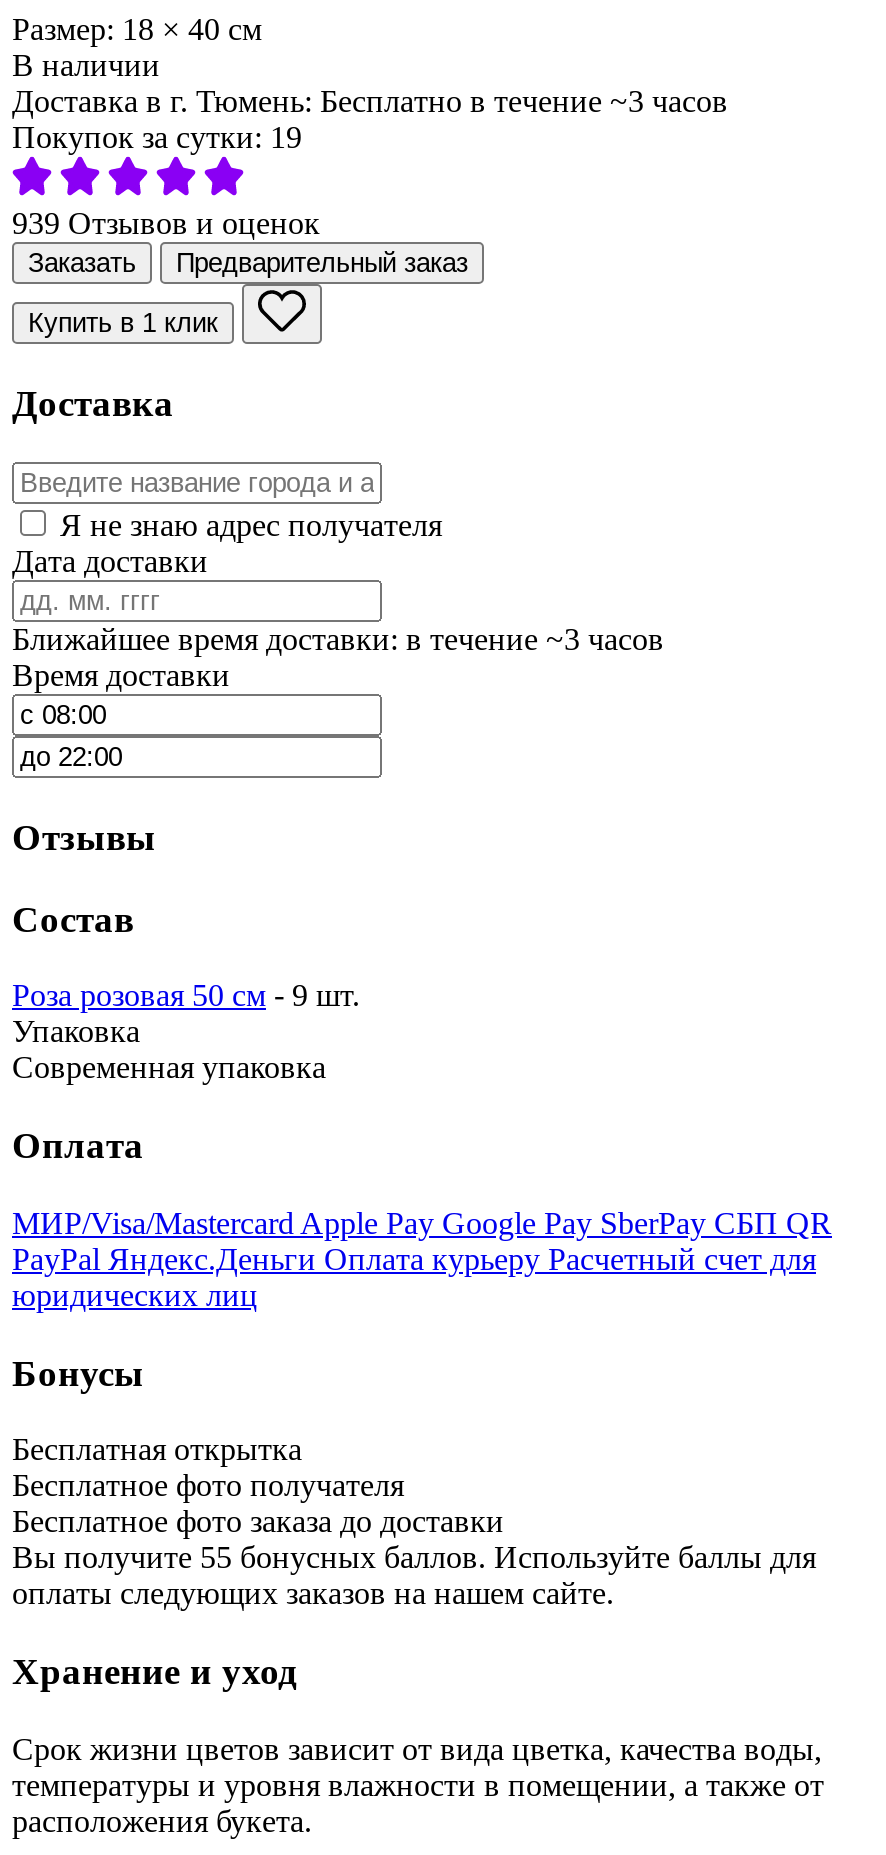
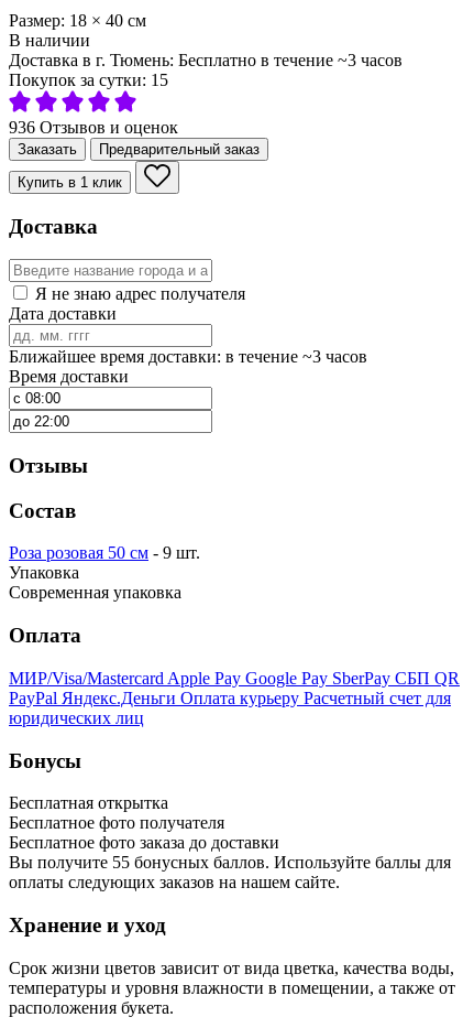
[12,120,302,154] Покупок за сутки: 19 -> [9,70,168,89] Покупок за сутки: 15
[12,206,320,240] 939 Отзывов и оценок -> [9,118,178,136] 936 Отзывов и оценок

